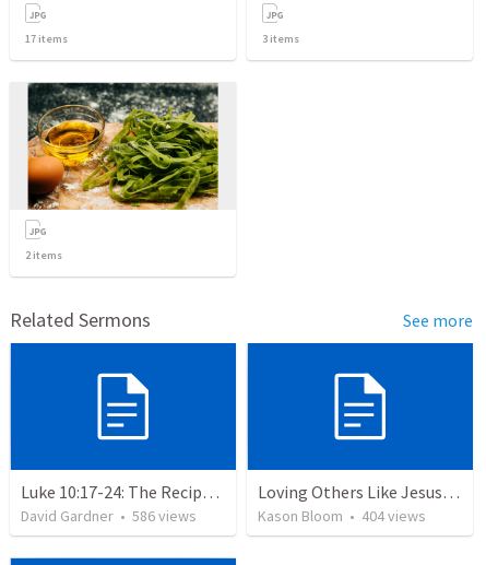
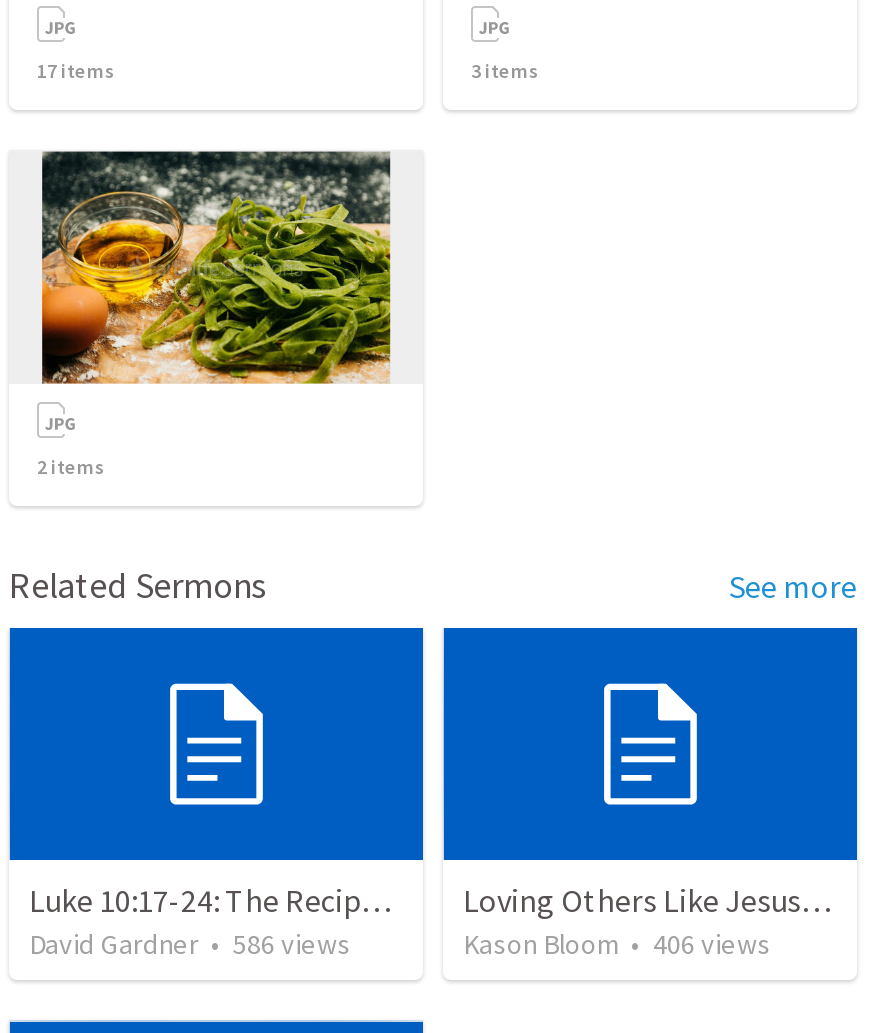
[258,506,426,526] Kason Bloom • 404 views -> [463,927,771,963] Kason Bloom • 406 views

